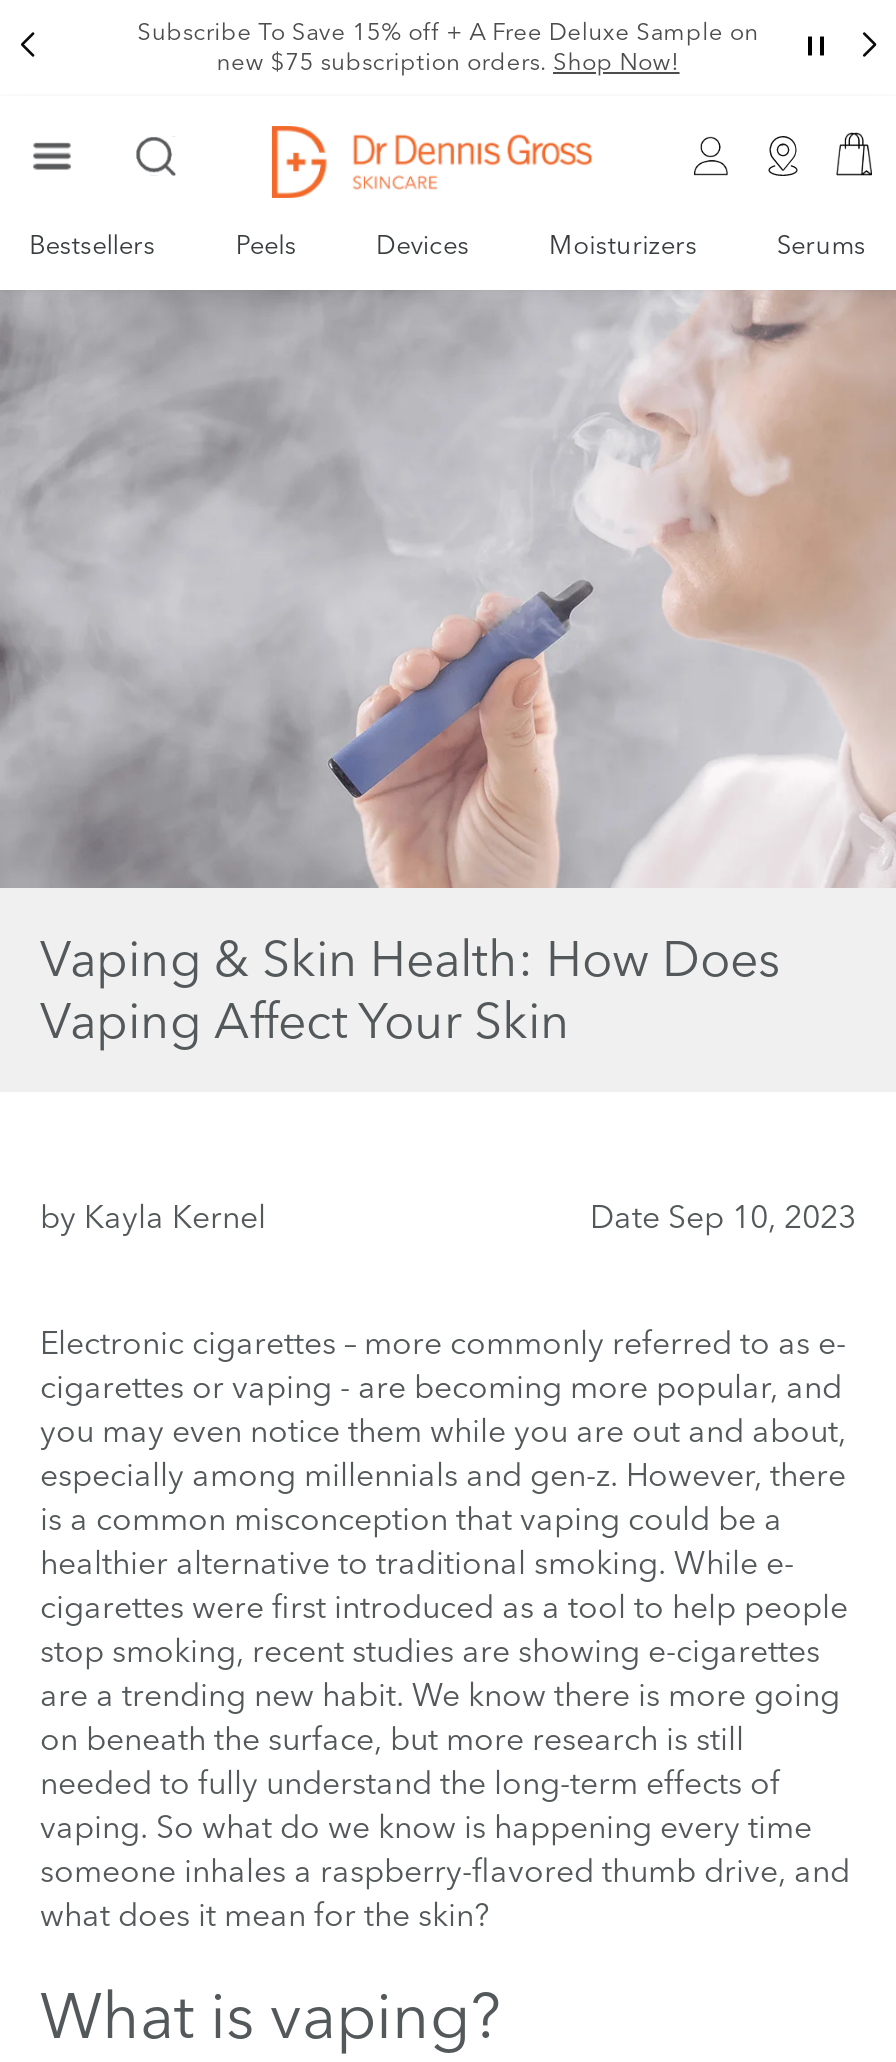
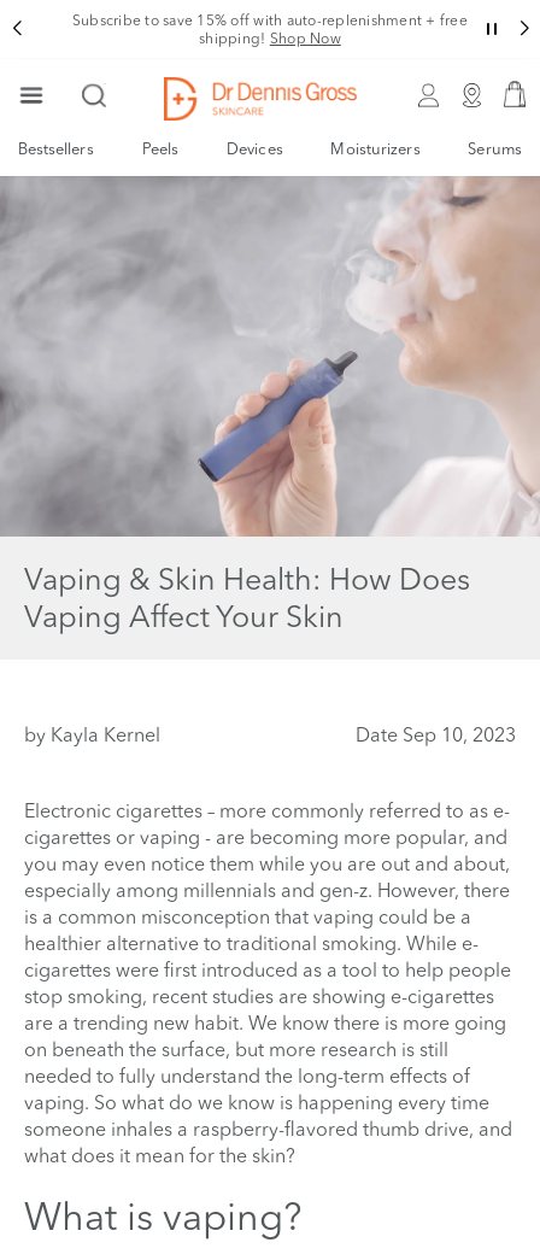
[137,16,759,76] Subscribe To Save 15% off + A Free Deluxe Sample on | new $75 subscription orders. Shop Now! -> [72,11,468,47] Subscribe to save 15% off with auto-replenishment + free | shipping! Shop Now

